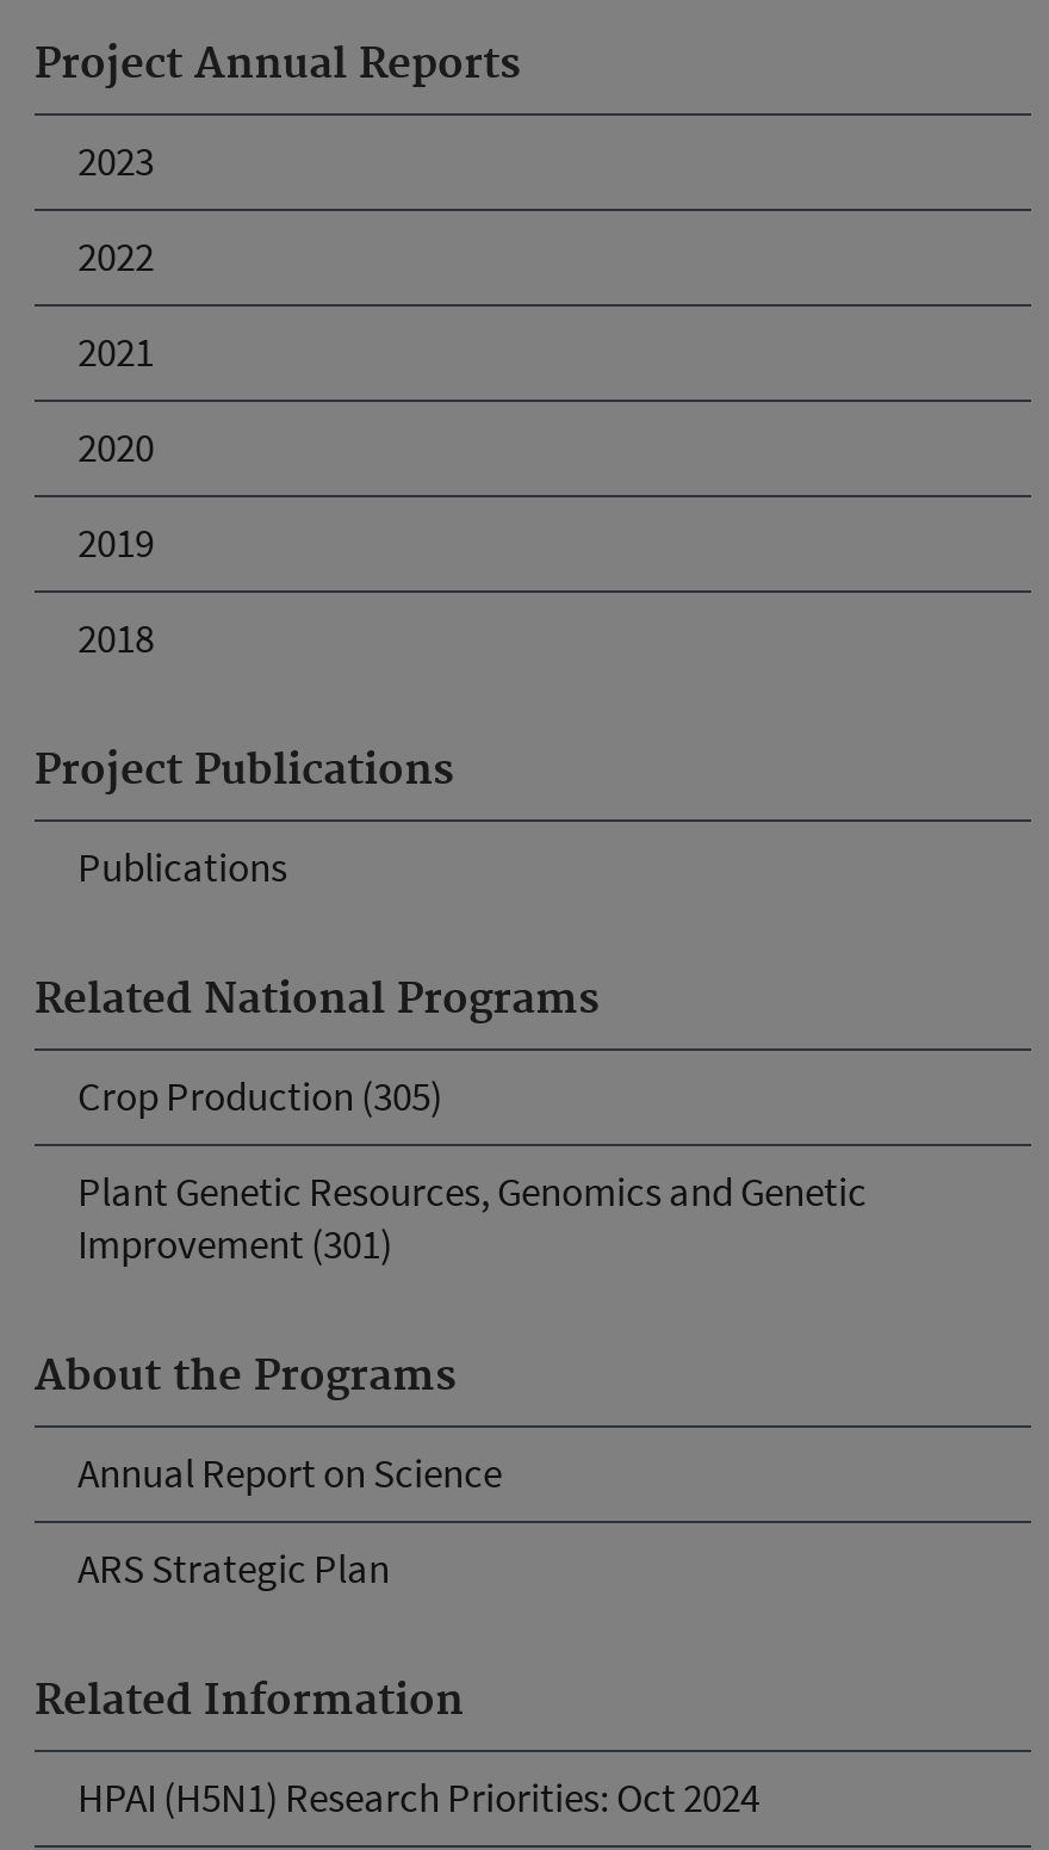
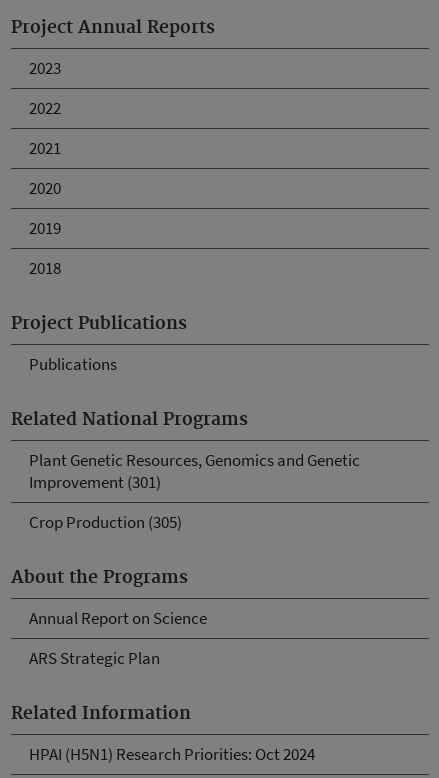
moved [77,1070,442,1122] -> [29,511,182,533]: Crop Production (305)
moved [77,1165,867,1270] -> [29,449,360,493]: Plant Genetic Resources, Genomics and Genetic | Improvement (301)

